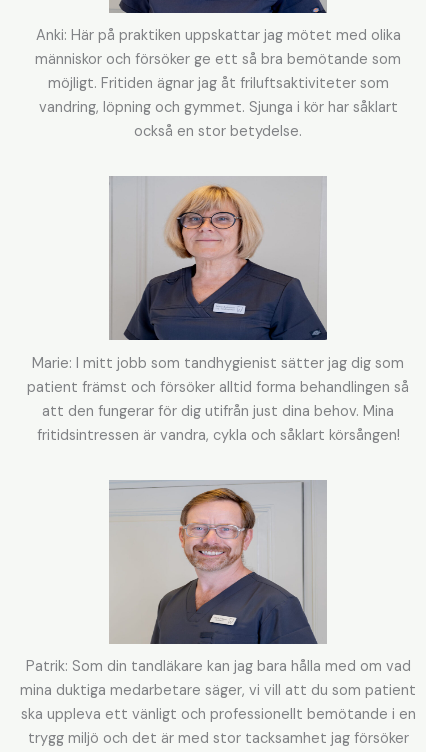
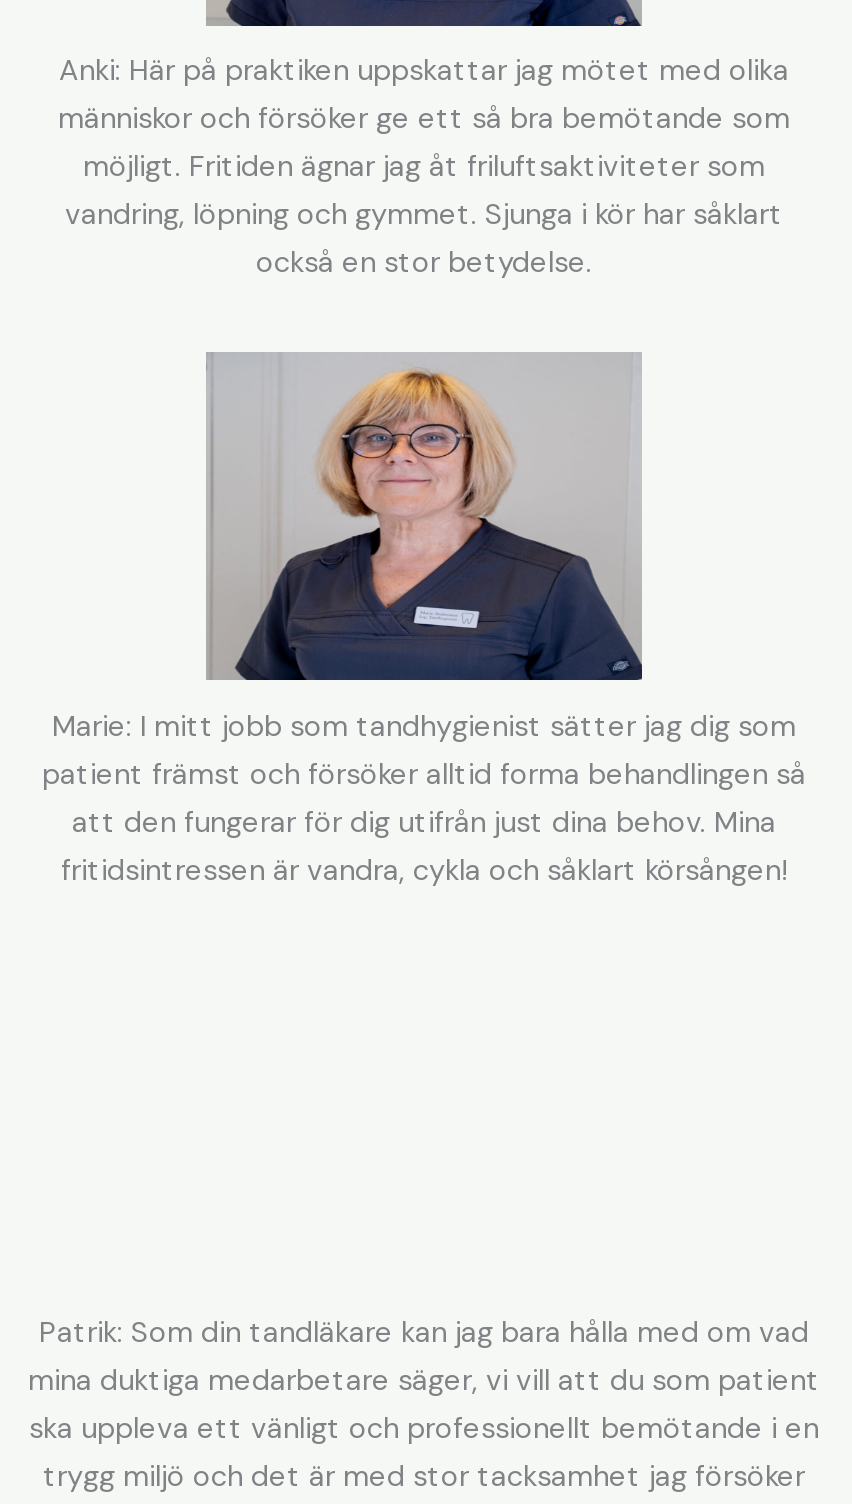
[109,480,327,645] [image] -> none

